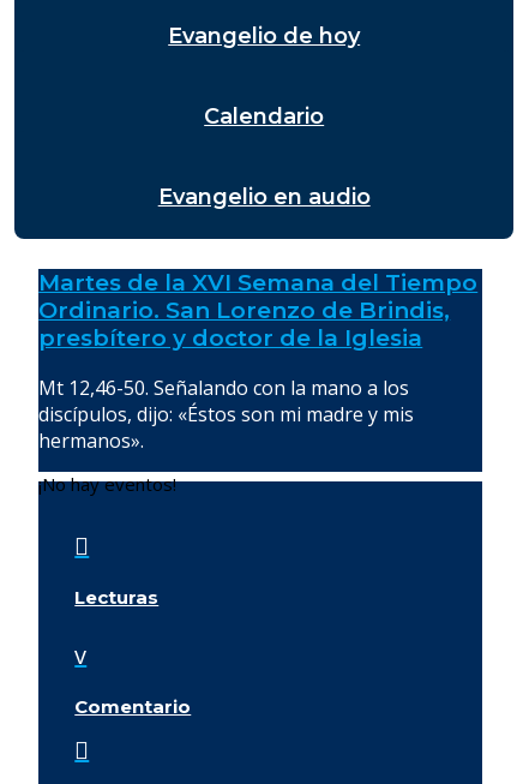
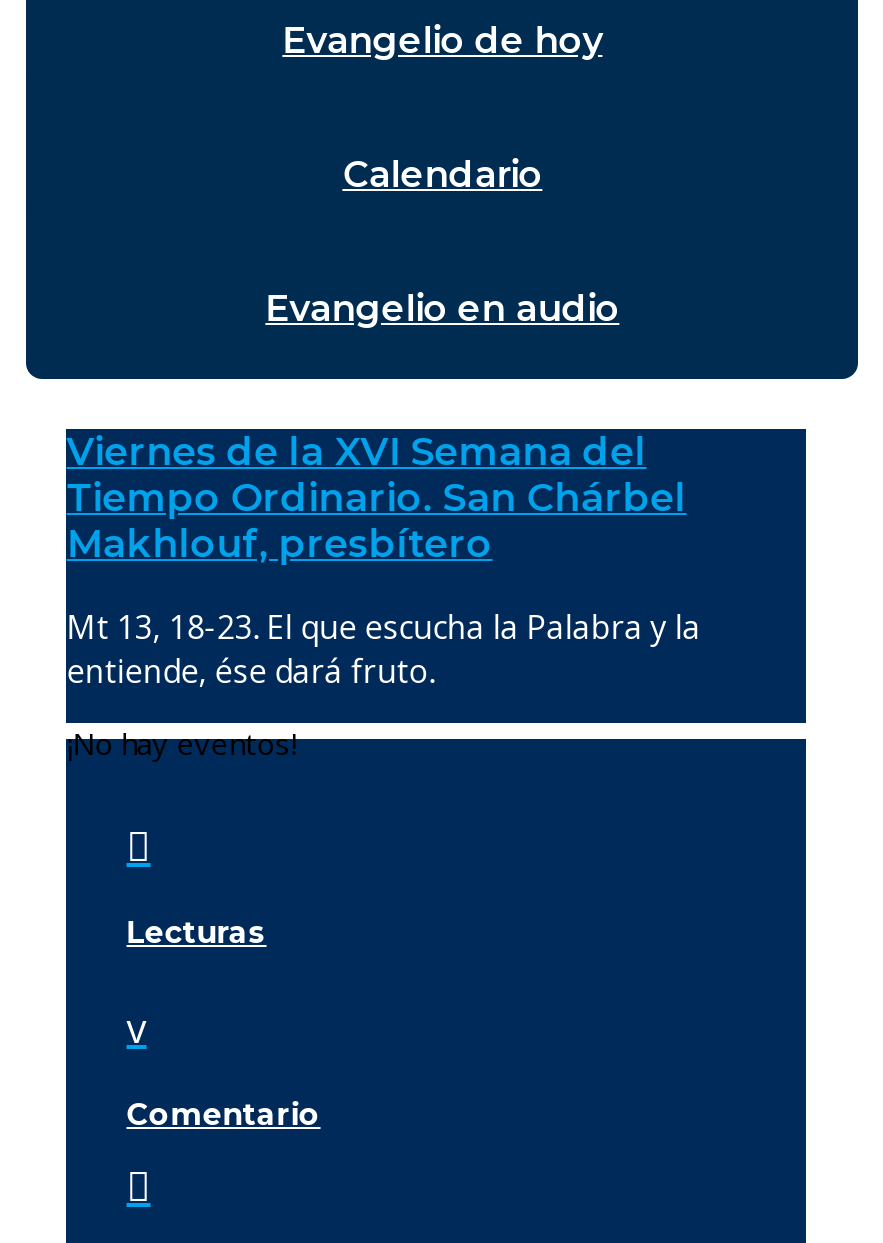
[39,269,478,351] Martes de la XVI Semana del Tiempo | Ordinario. San Lorenzo de Brindis, | presbítero y doctor de la Iglesia -> [67,428,687,566] Viernes de la XVI Semana del | Tiempo Ordinario. San Chárbel | Makhlouf, presbítero
[39,374,414,453] Mt 12,46-50. Señalando con la mano a los | discípulos, dijo: «Éstos son mi madre y mis | hermanos». -> [67,604,701,692] Mt 13, 18-23. El que escucha la Palabra y la | entiende, ése dará fruto.

